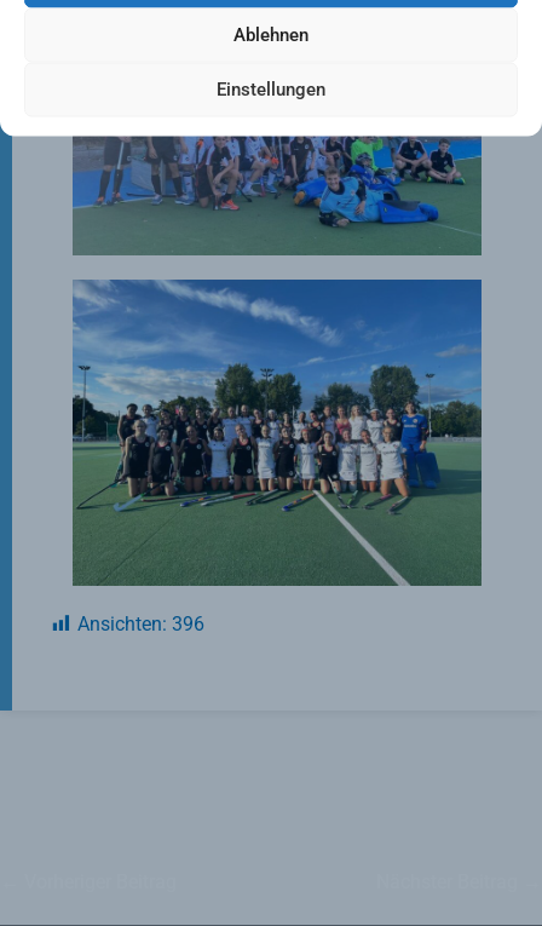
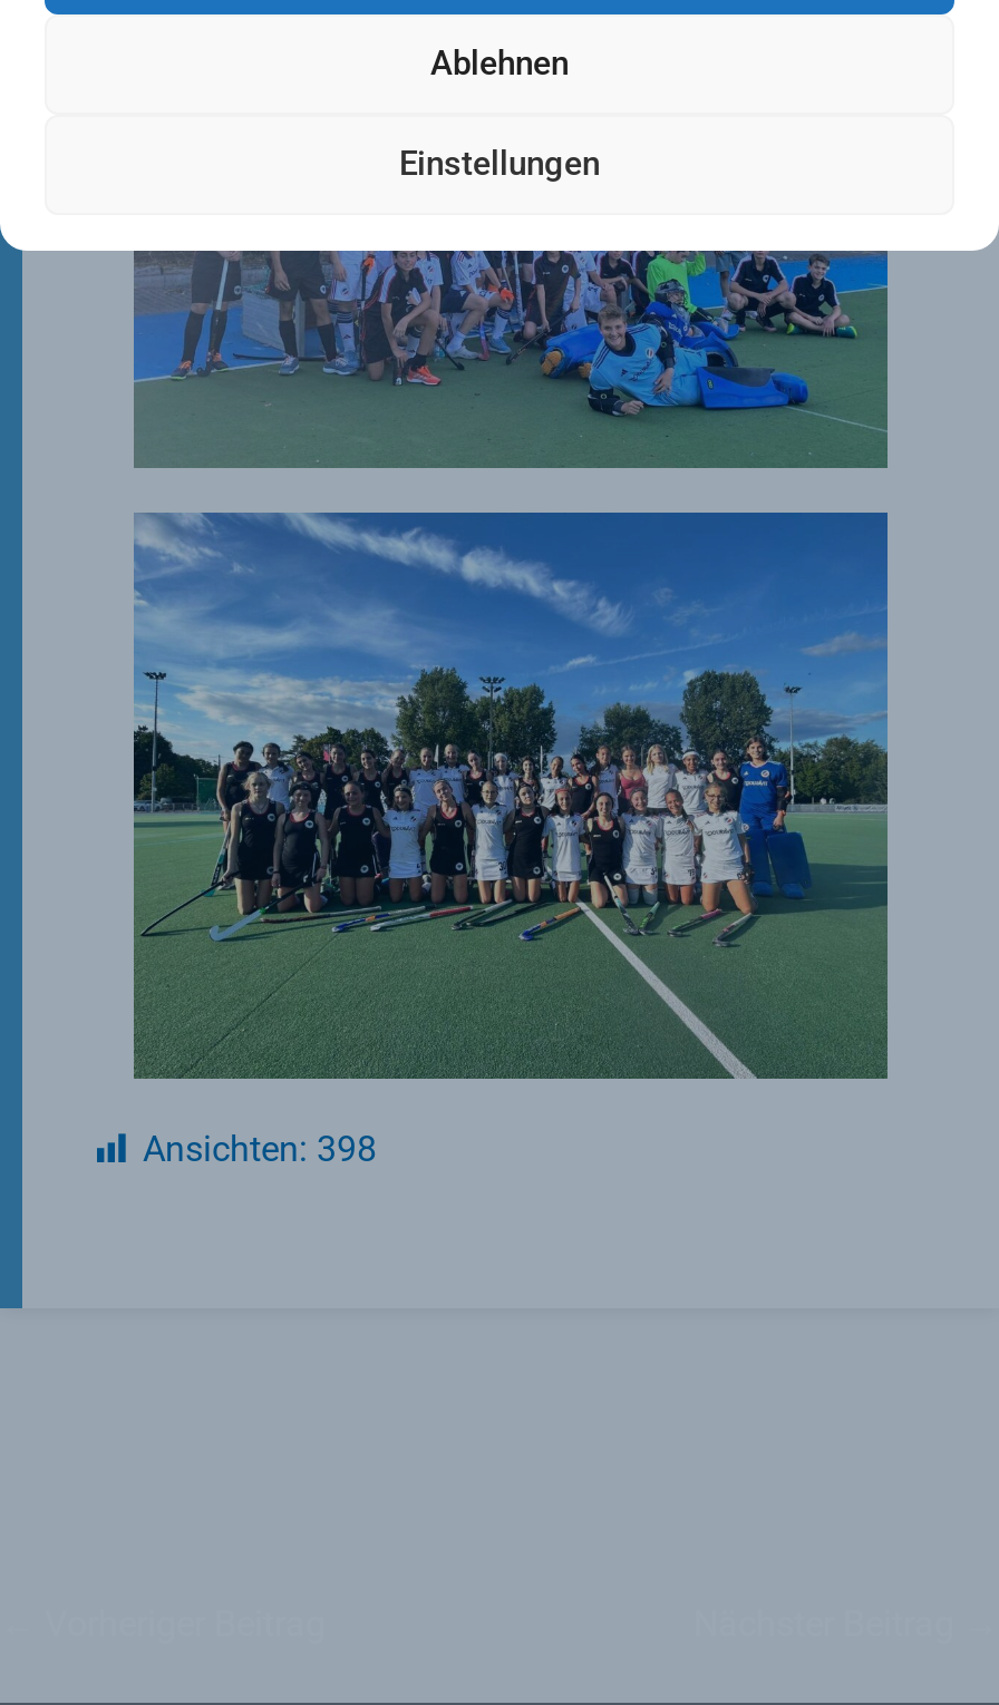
[77,613,204,636] Ansichten: 396 -> [143,1128,377,1170] Ansichten: 398

